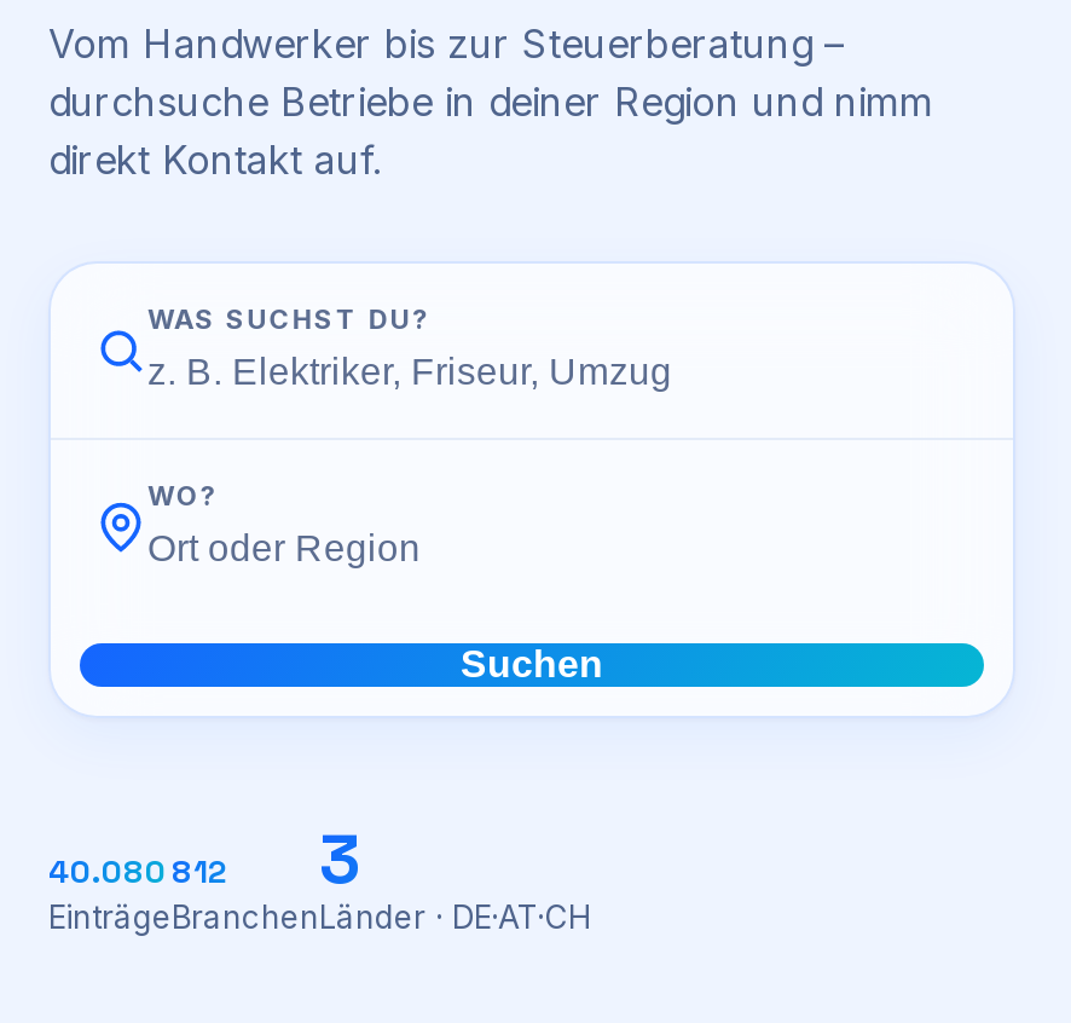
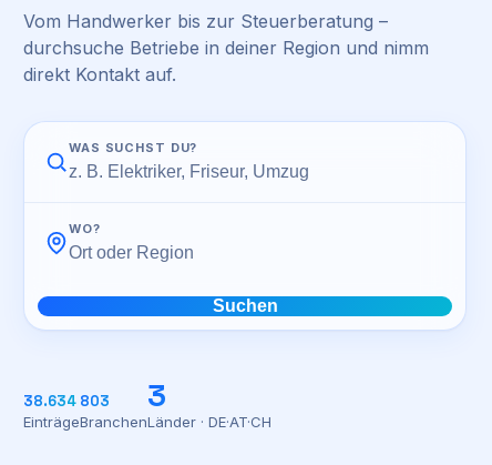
[48,851,167,892] 40.080 -> [23,392,76,411] 38.634
[172,851,227,892] 812 -> [80,392,110,411] 803

